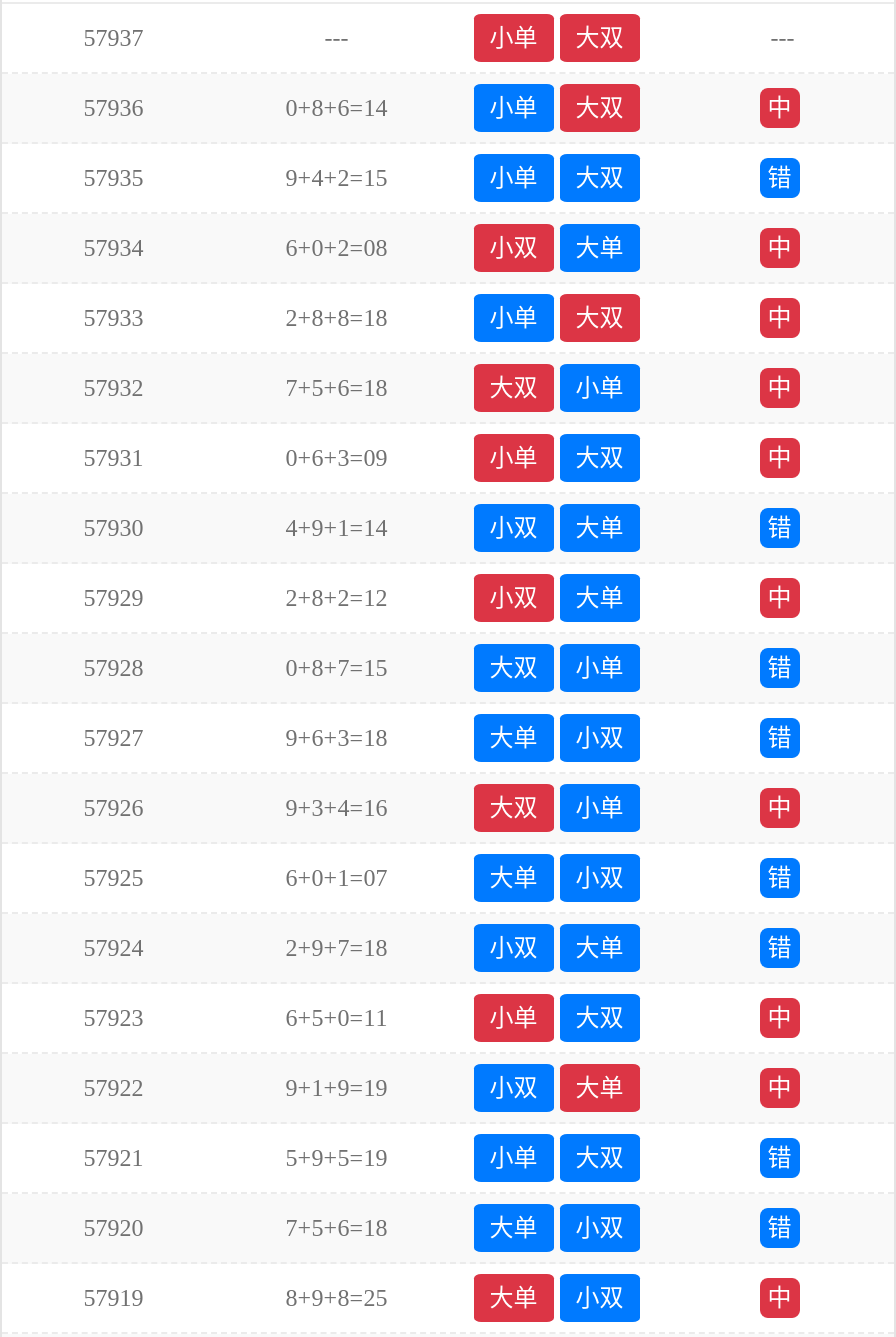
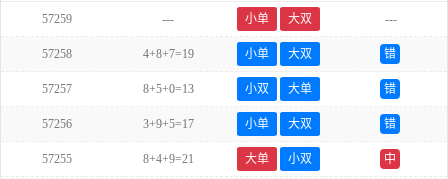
[84,24,144,52] 57937 -> [42,12,72,26] 57259
[84,94,792,192] 57936 | 0+8+6=14 | 小单 | 大双 | 中 | 57935 | 9+4+2=15 -> [42,47,194,61] 57258 | 4+8+7=19
[84,234,792,542] 57934 | 6+0+2=08 | 小双 | 大单 | 中 | 57933 | 2+8+8=18 | 小单 | 大双 | 中 | 57932 | 7+5+6=18 | 大双 | 小单 | 中 | 57931 | 0+6+3=09 | 小单 | 大双 | 中 | 57930 | 4+9+1=14 -> [42,82,194,96] 57257 | 8+5+0=13
[84,584,792,1172] 57929 | 2+8+2=12 | 小双 | 大单 | 中 | 57928 | 0+8+7=15 | 大双 | 小单 | 错 | 57927 | 9+6+3=18 | 大单 | 小双 | 错 | 57926 | 9+3+4=16 | 大双 | 小单 | 中 | 57925 | 6+0+1=07 | 大单 | 小双 | 错 | 57924 | 2+9+7=18 | 小双 | 大单 | 错 | 57923 | 6+5+0=11 | 小单 | 大双 | 中 | 57922 | 9+1+9=19 | 小双 | 大单 | 中 | 57921 | 5+9+5=19 -> [42,117,194,131] 57256 | 3+9+5=17
[84,1214,792,1312] 57920 | 7+5+6=18 | 大单 | 小双 | 错 | 57919 | 8+9+8=25 -> [42,152,194,166] 57255 | 8+4+9=21

